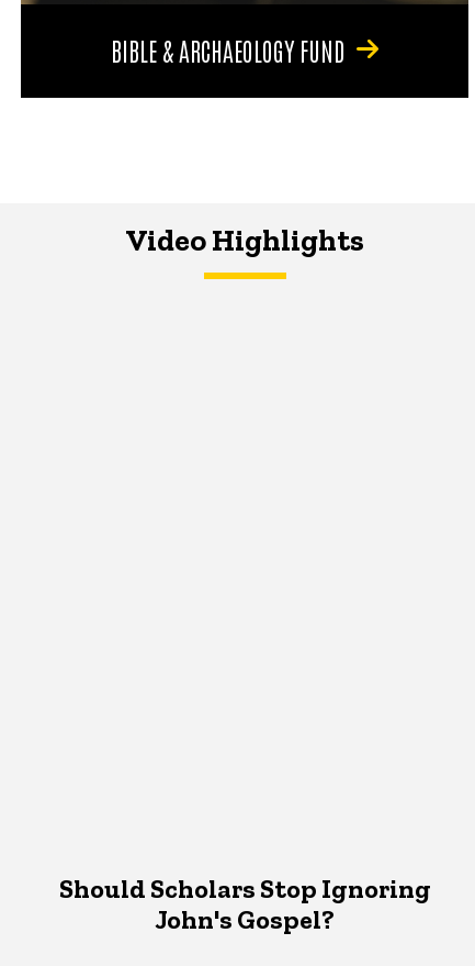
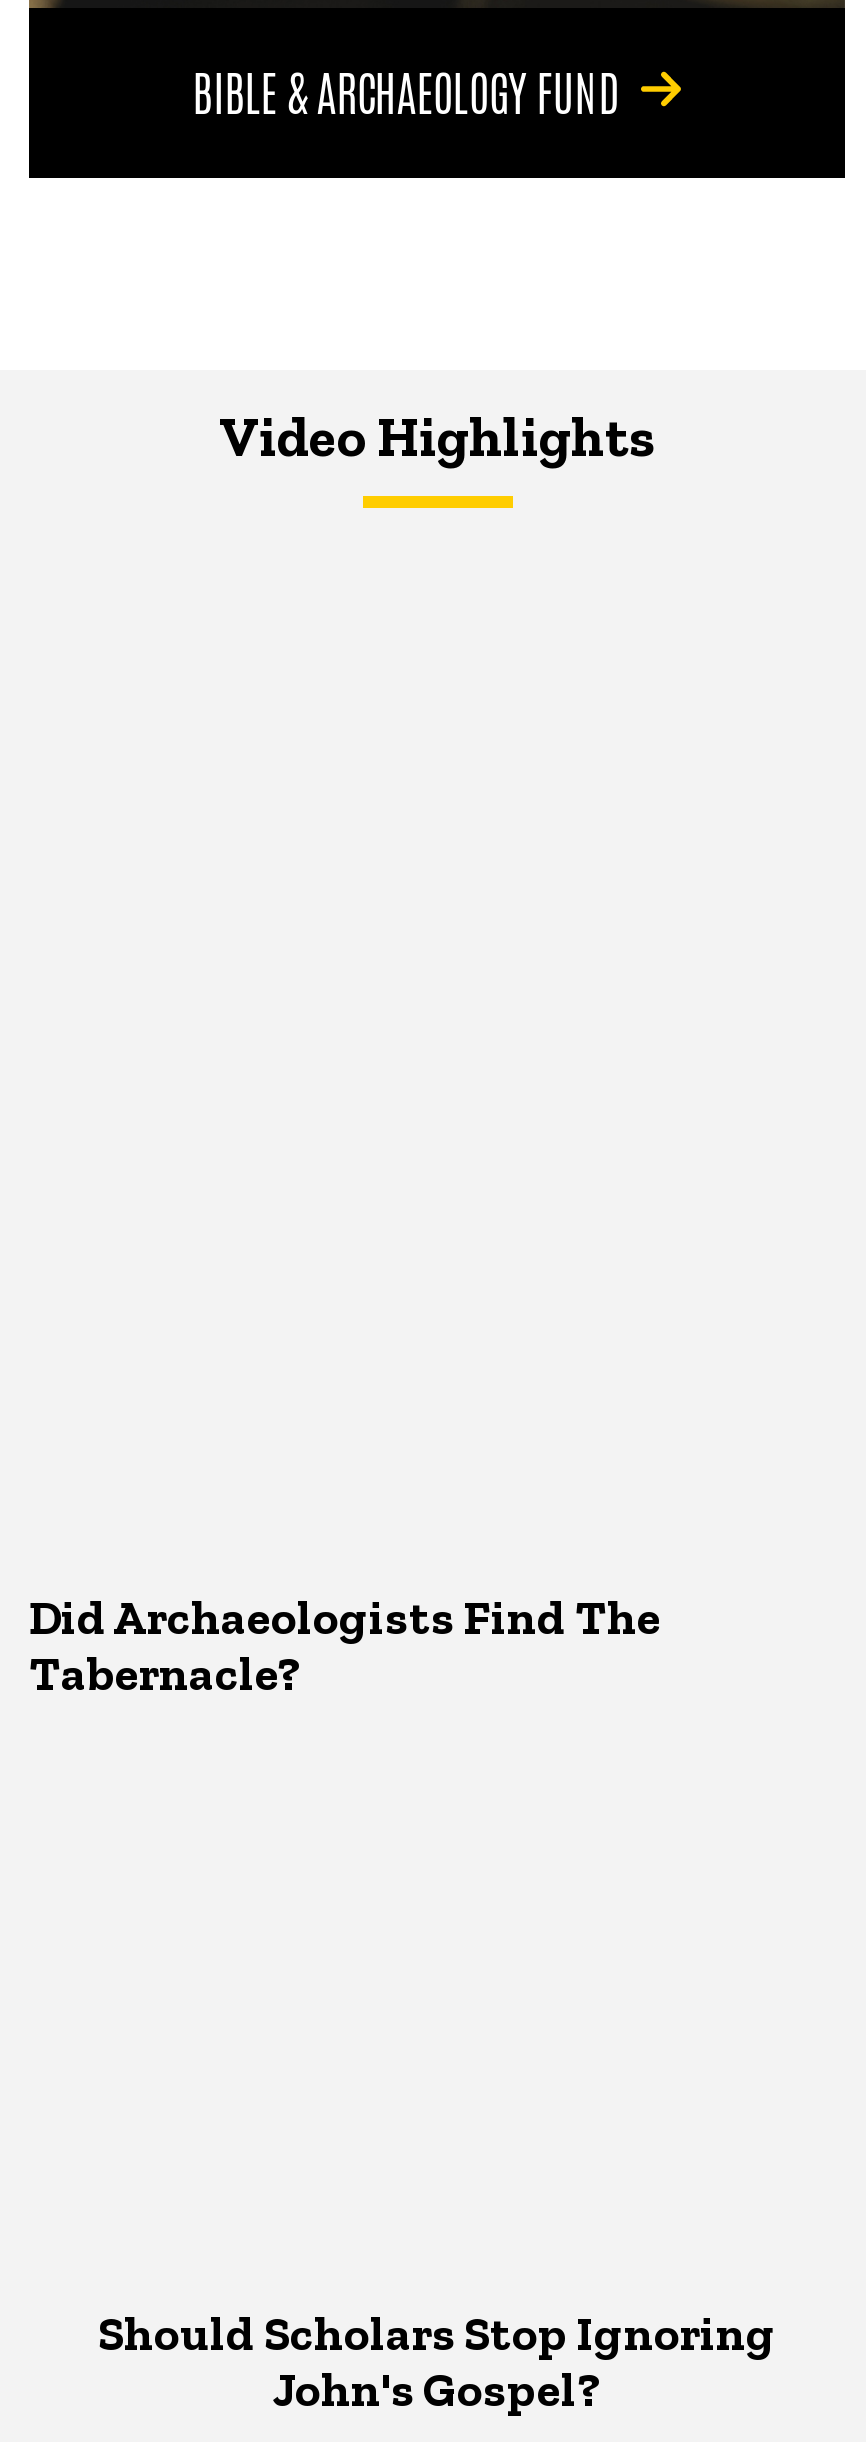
none -> [29,1588,661,1702] Did Archaeologists Find The | Tabernacle?

